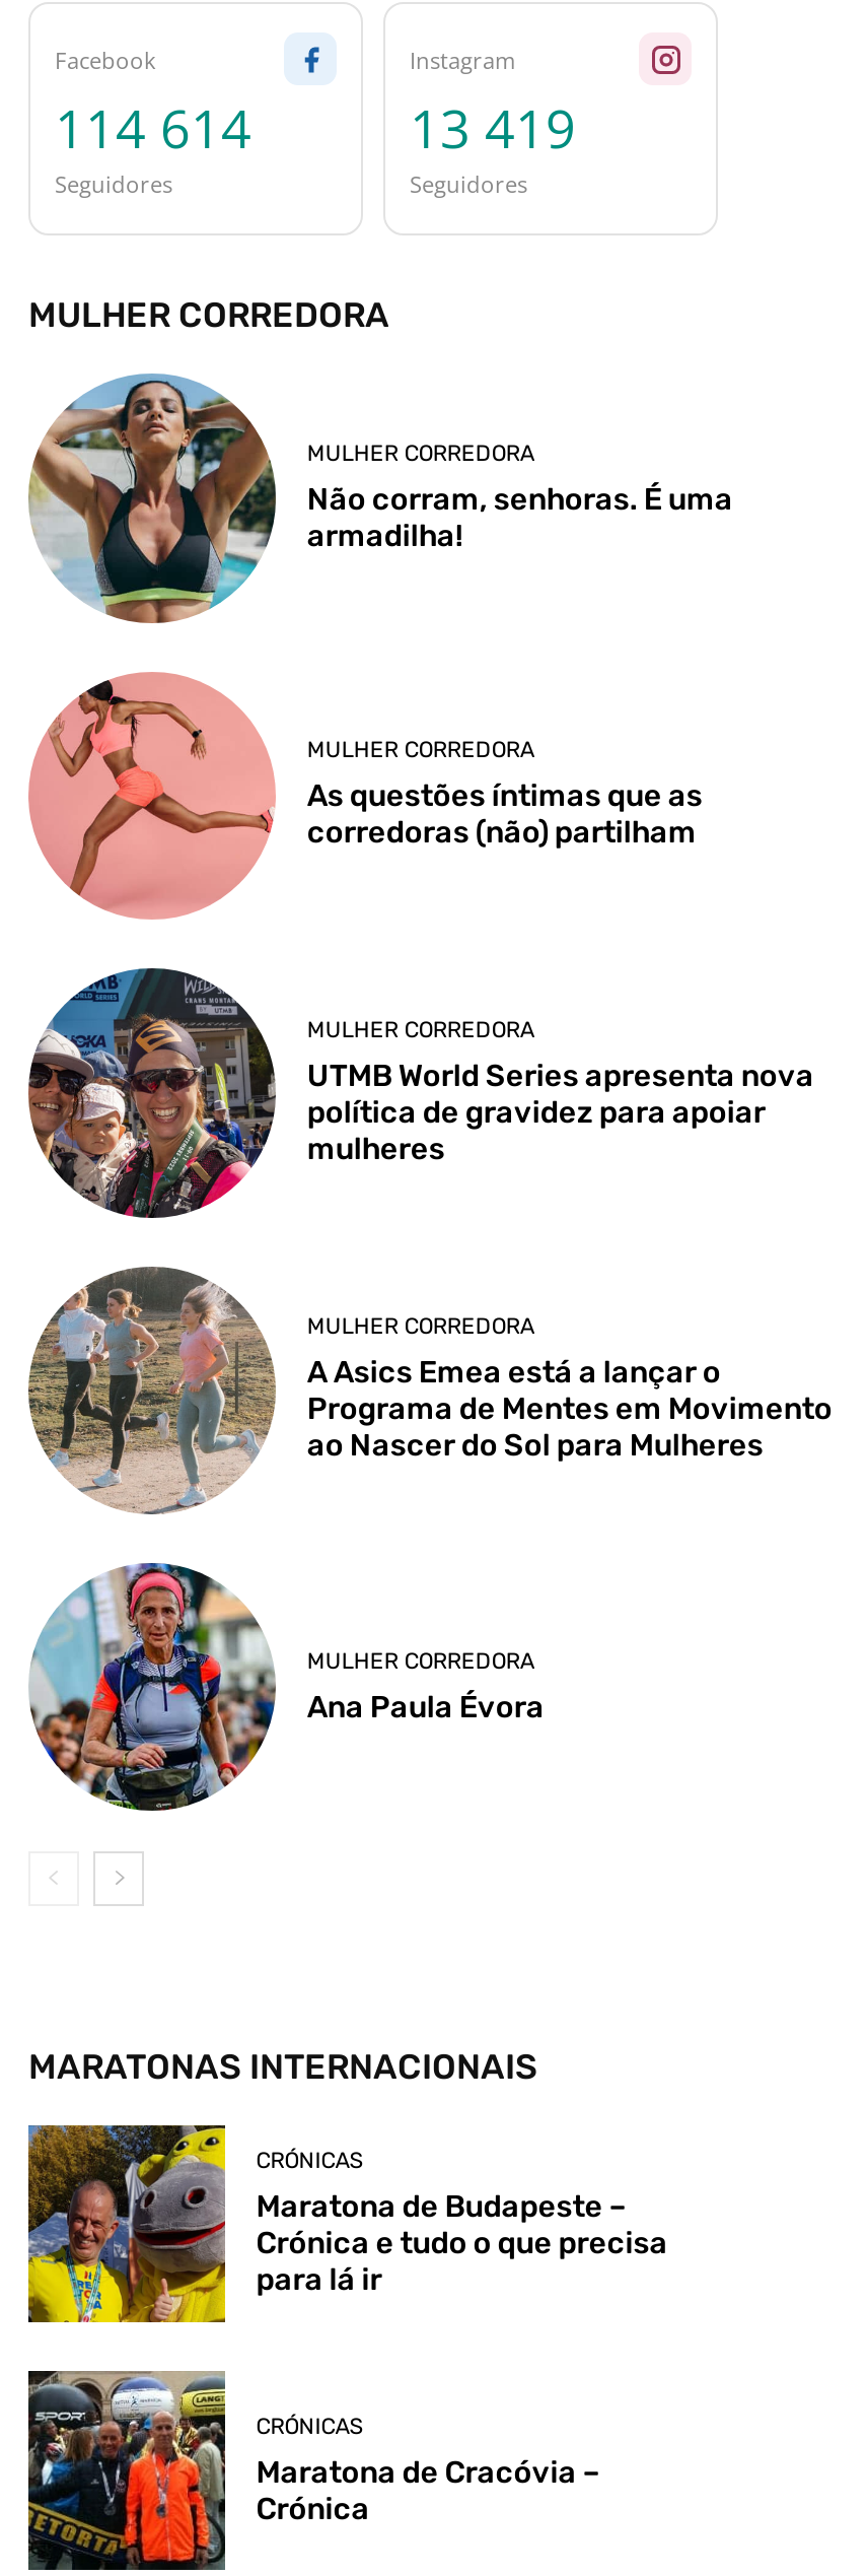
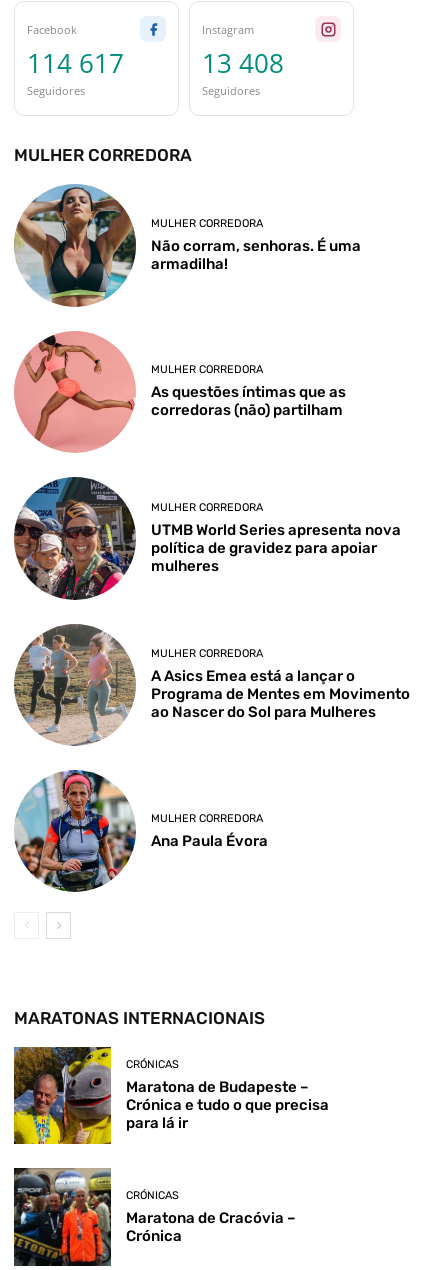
[55,92,251,165] 114 614 -> [27,45,124,81] 114 617
[410,92,576,165] 13 419 -> [202,45,284,81] 13 408

